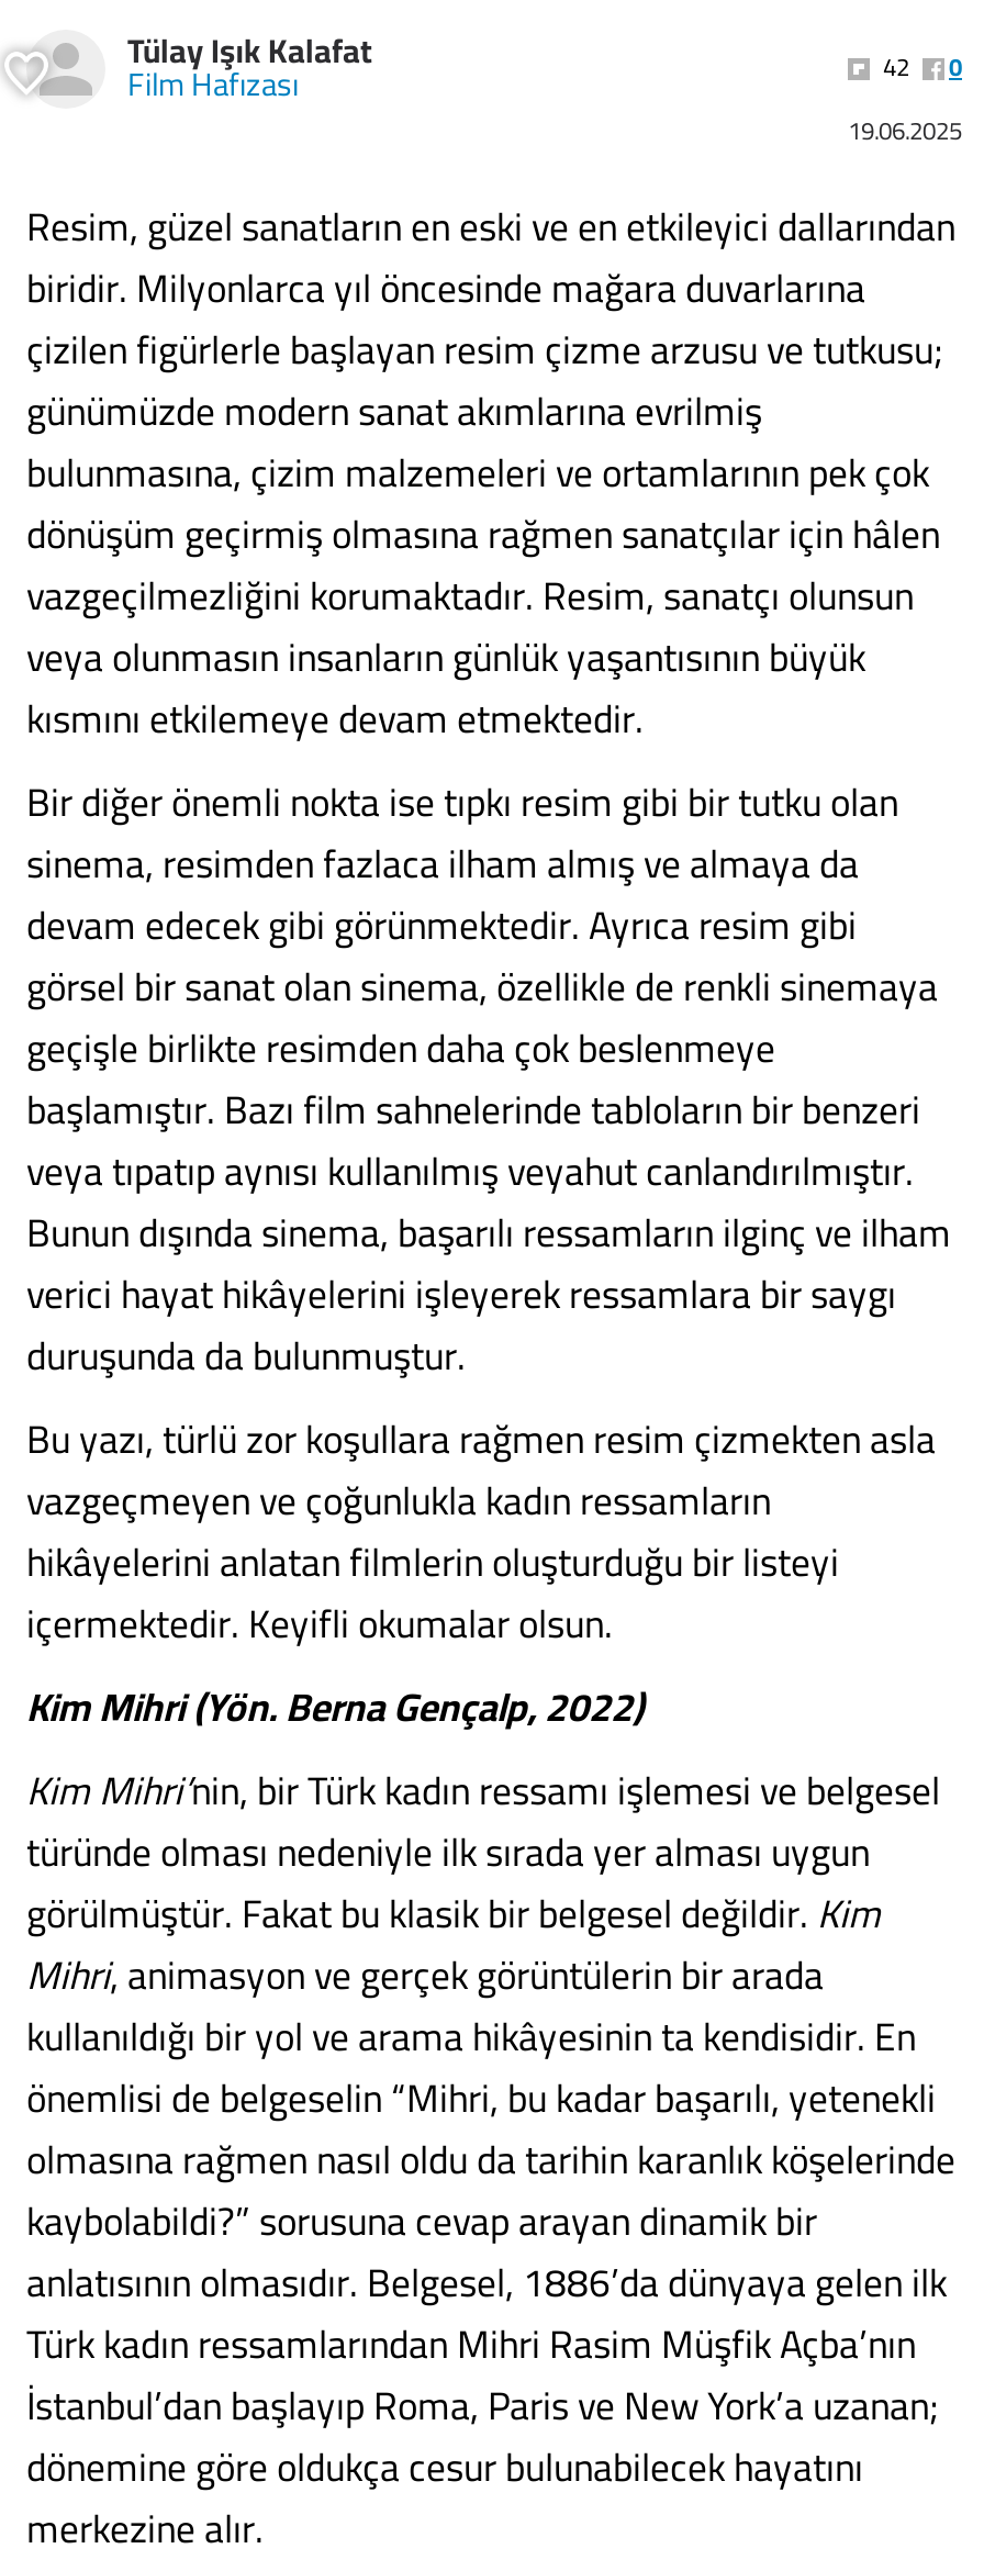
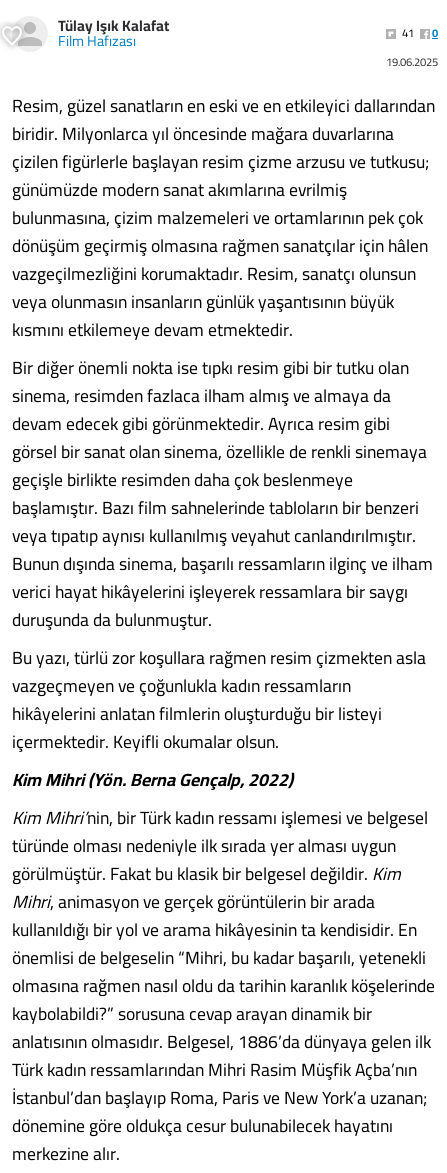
[883,43,962,89] 42 0 -> [402,22,438,43] 41 0

